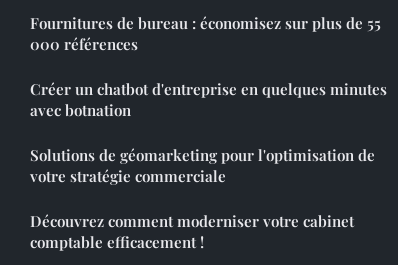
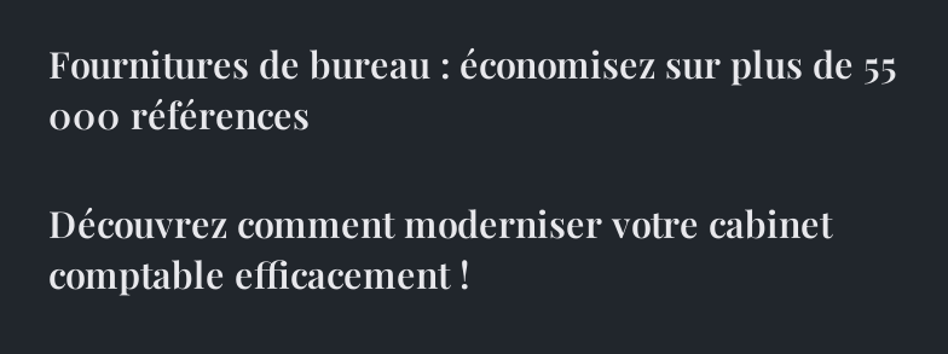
[30,79,387,186] Créer un chatbot d'entreprise en quelques minutes | avec botnation | Solutions de géomarketing pour l'optimisation de | votre stratégie commerciale -> none

